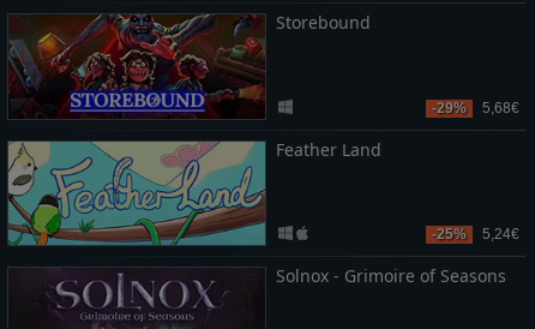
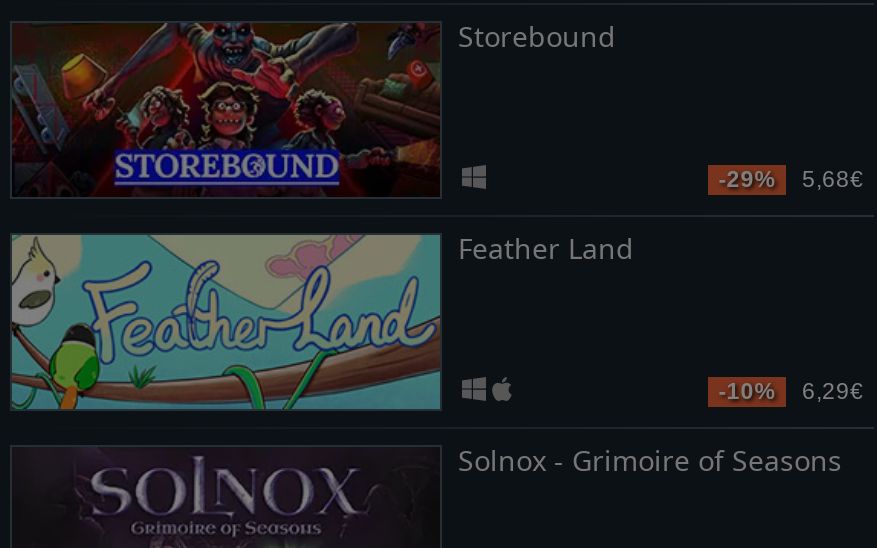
[432,226,467,242] -25% -> [718,376,776,402] -10%
[482,226,519,242] 5,24€ -> [802,376,864,402] 6,29€

